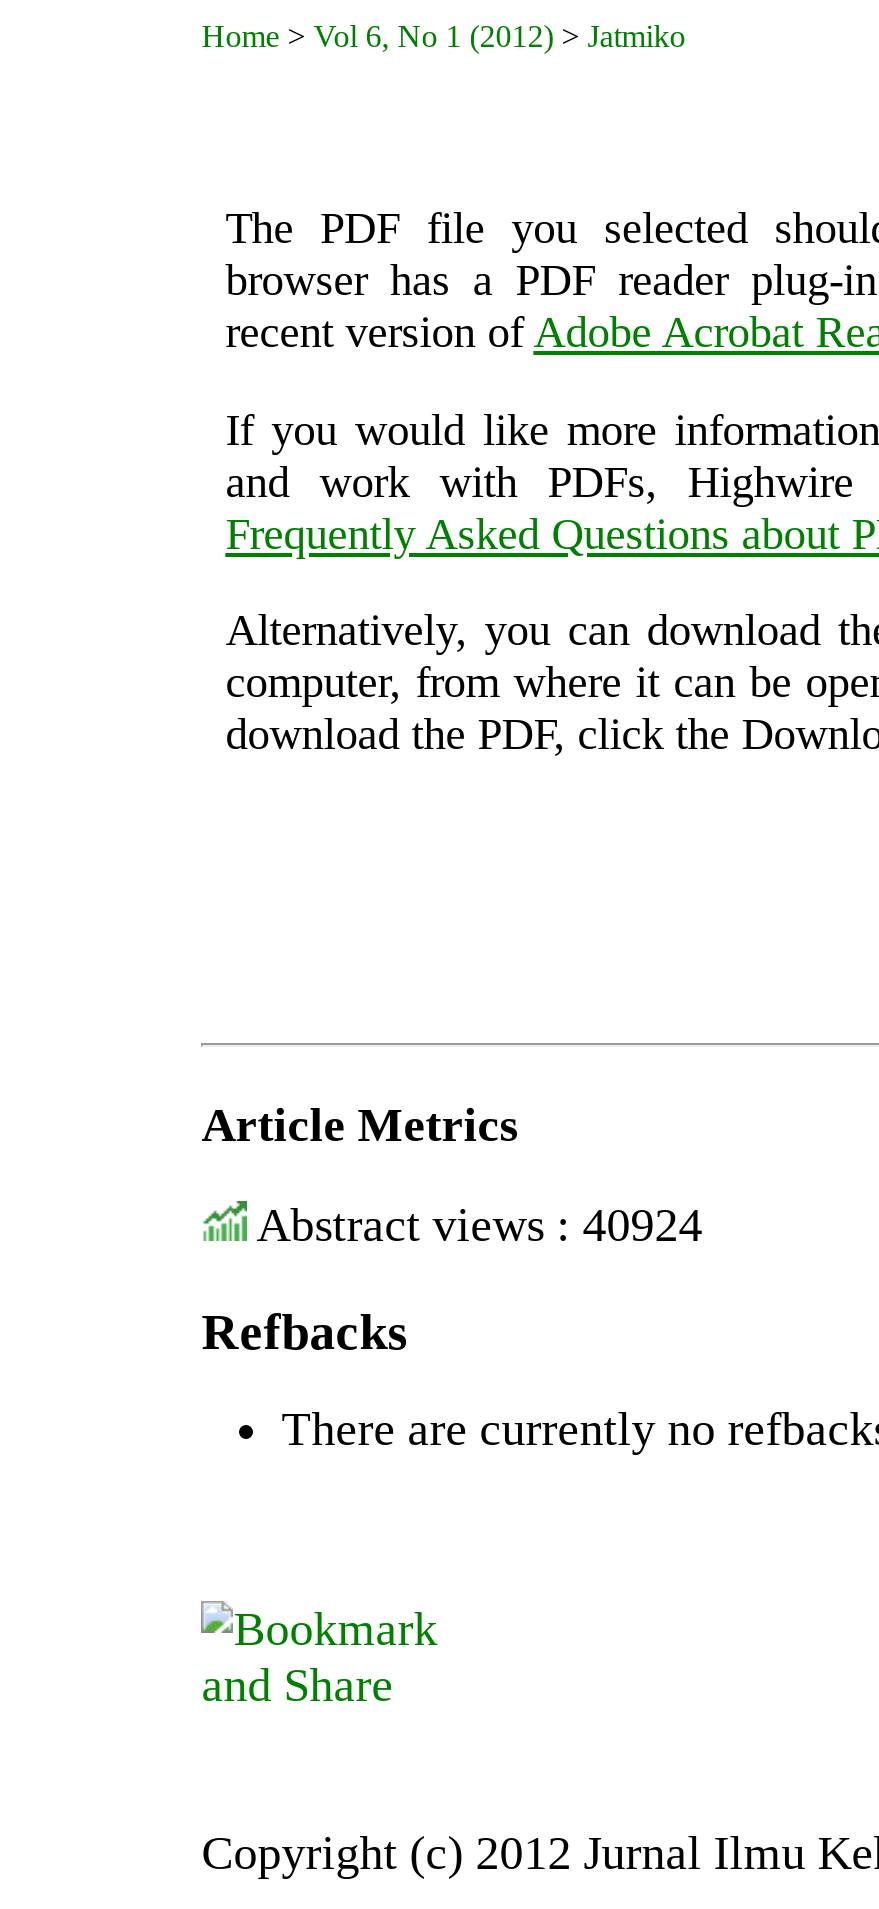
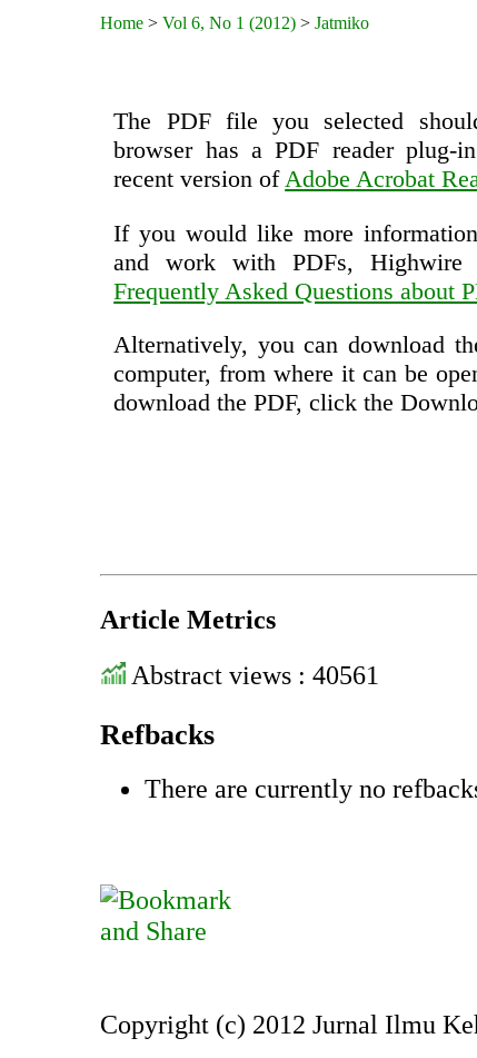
[246,1196,702,1250] Abstract views : 40924 -> [125,659,379,689] Abstract views : 40561

